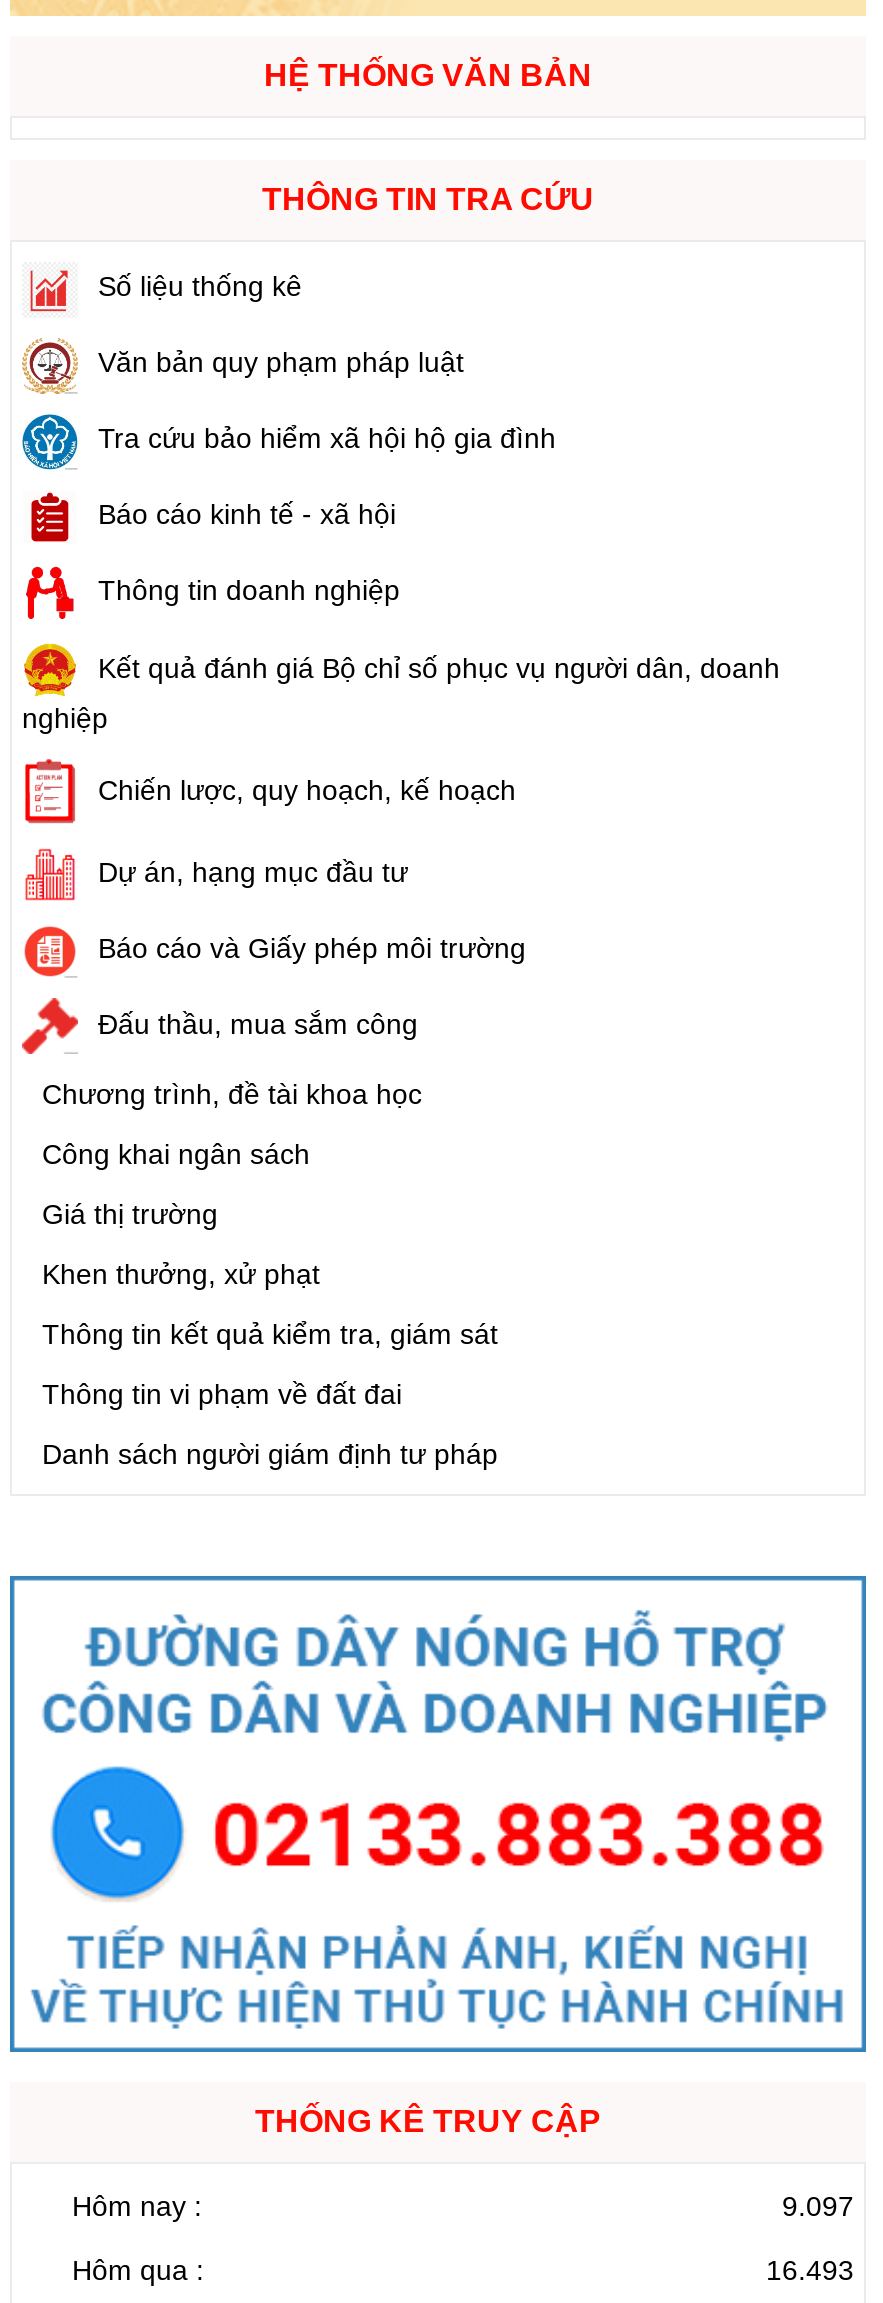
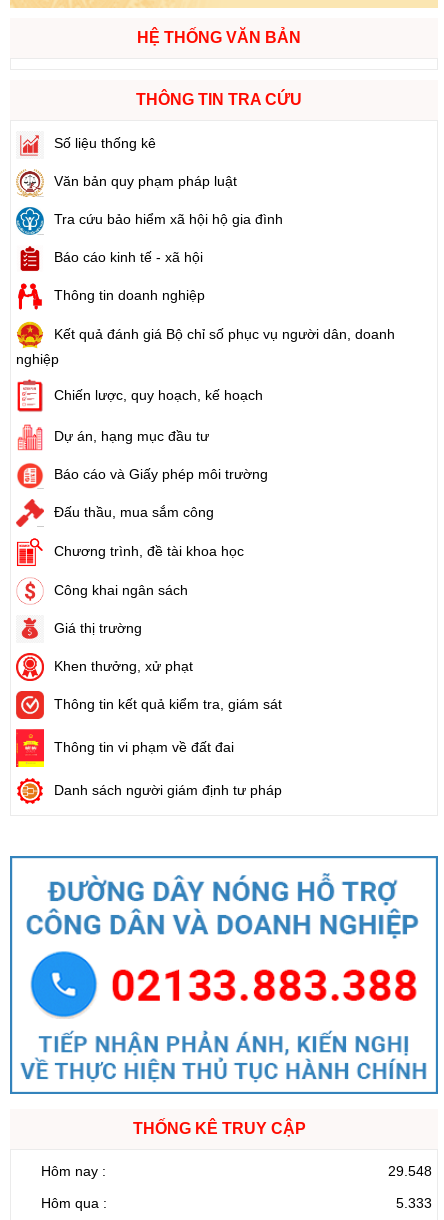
[782,2190,854,2222] 9.097 -> [388,1163,432,1179] 29.548
[766,2254,854,2286] 16.493 -> [396,1195,432,1211] 5.333

